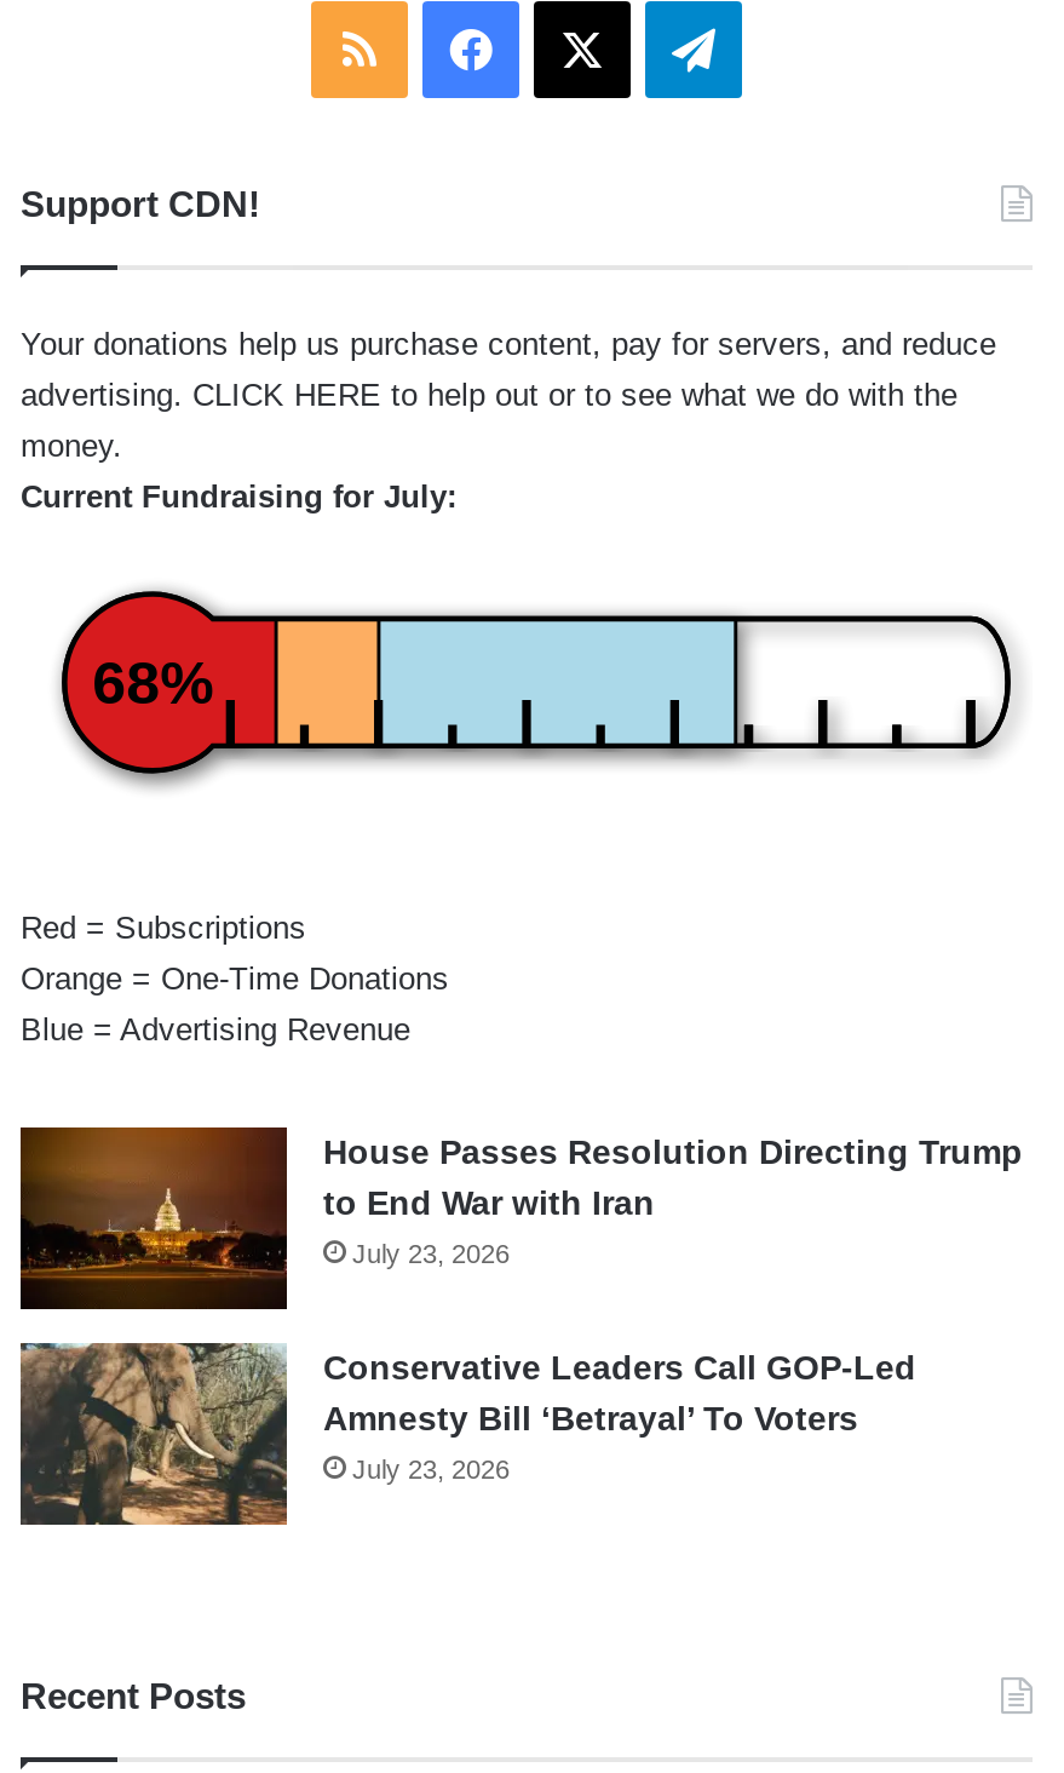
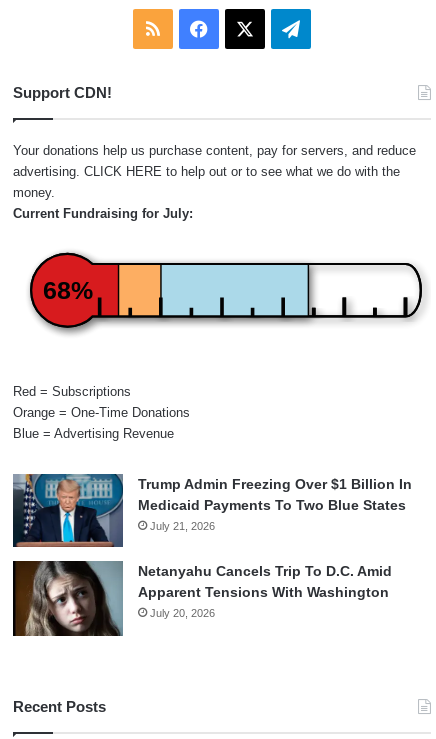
[18,1125,1023,1312] [image] | House Passes Resolution Directing Trump | to End War with Iran | July 23, 2026 -> [12,473,412,548] [image] | Trump Admin Freezing Over $1 Billion In | Medicaid Payments To Two Blue States | July 21, 2026
[18,1343,916,1527] [image] | Conservative Leaders Call GOP-Led | Amnesty Bill ‘Betrayal’ To Voters | July 23, 2026 -> [12,560,392,637] [image] | Netanyahu Cancels Trip To D.C. Amid | Apparent Tensions With Washington | July 20, 2026

